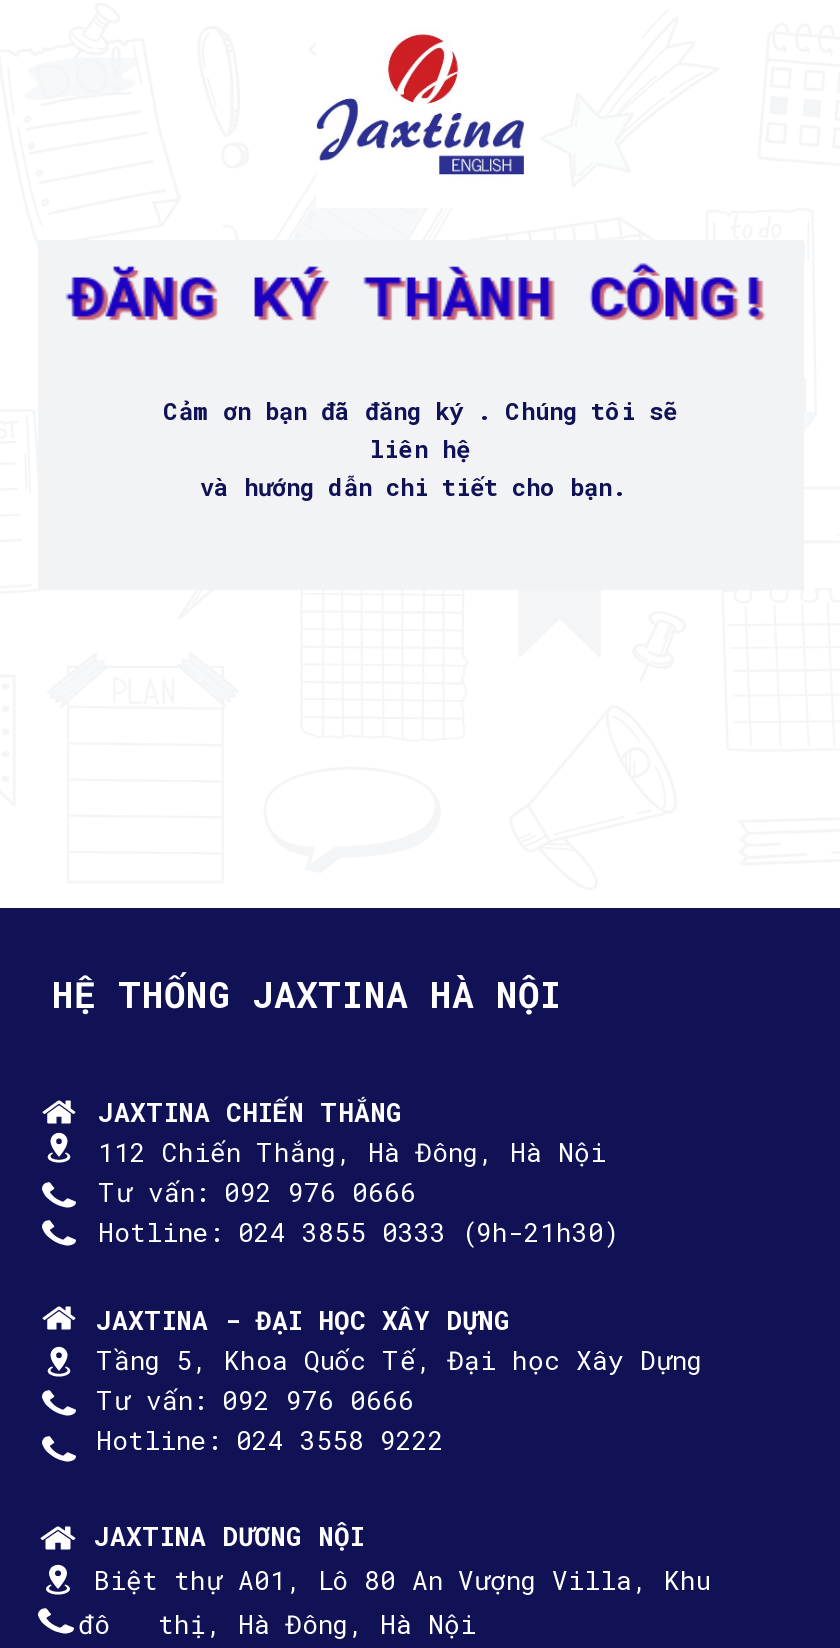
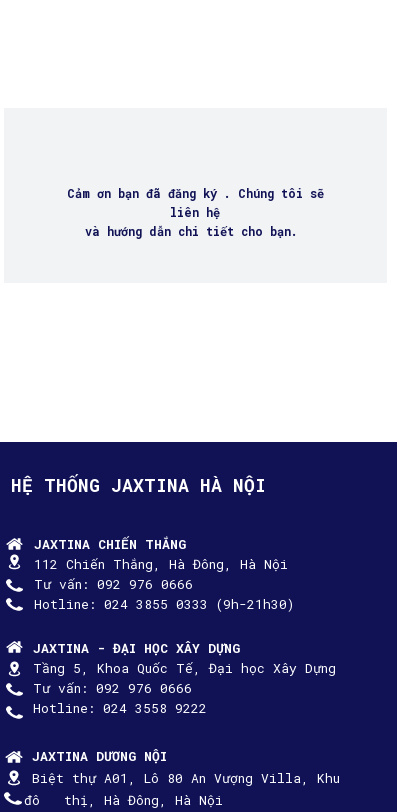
[314,32,526,176] [image] -> none
[54,263,786,331] ĐĂNG KÝ THÀNH CÔNG! -> none

